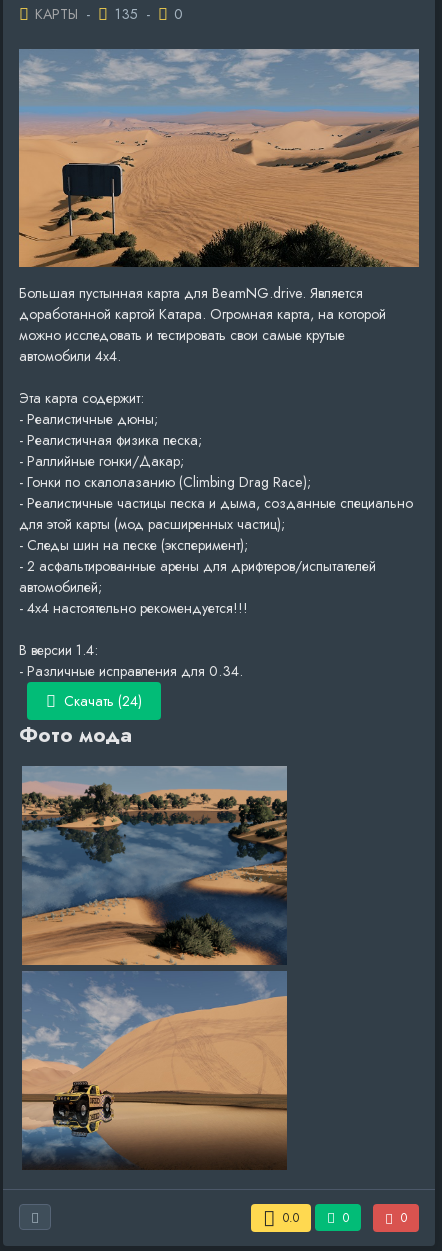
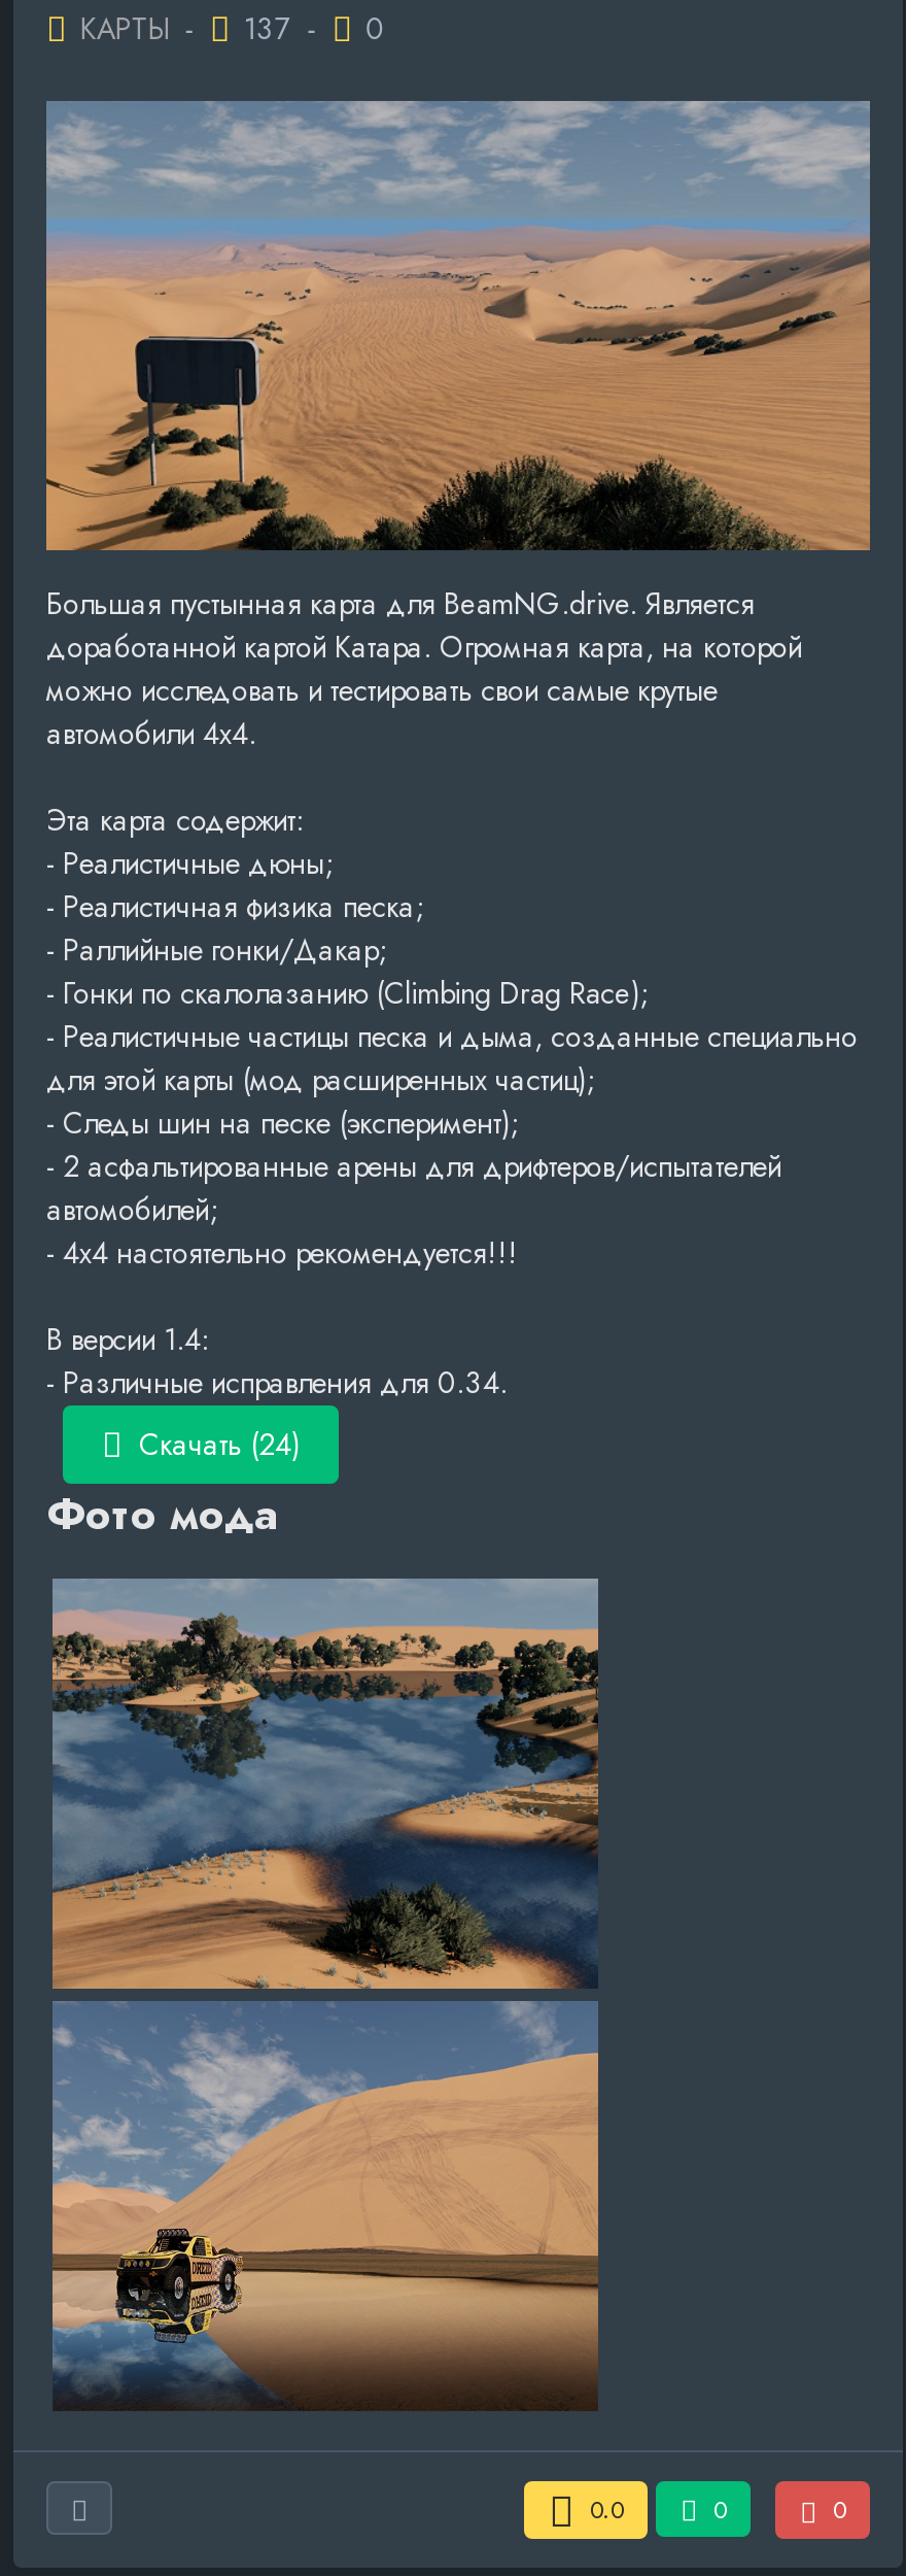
[31,4,183,24] КАРТЫ - 135 - 0 -> [72,8,384,49] КАРТЫ - 137 - 0

